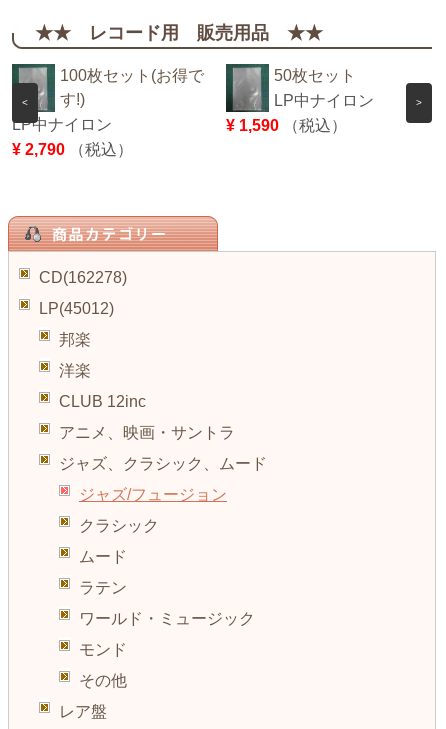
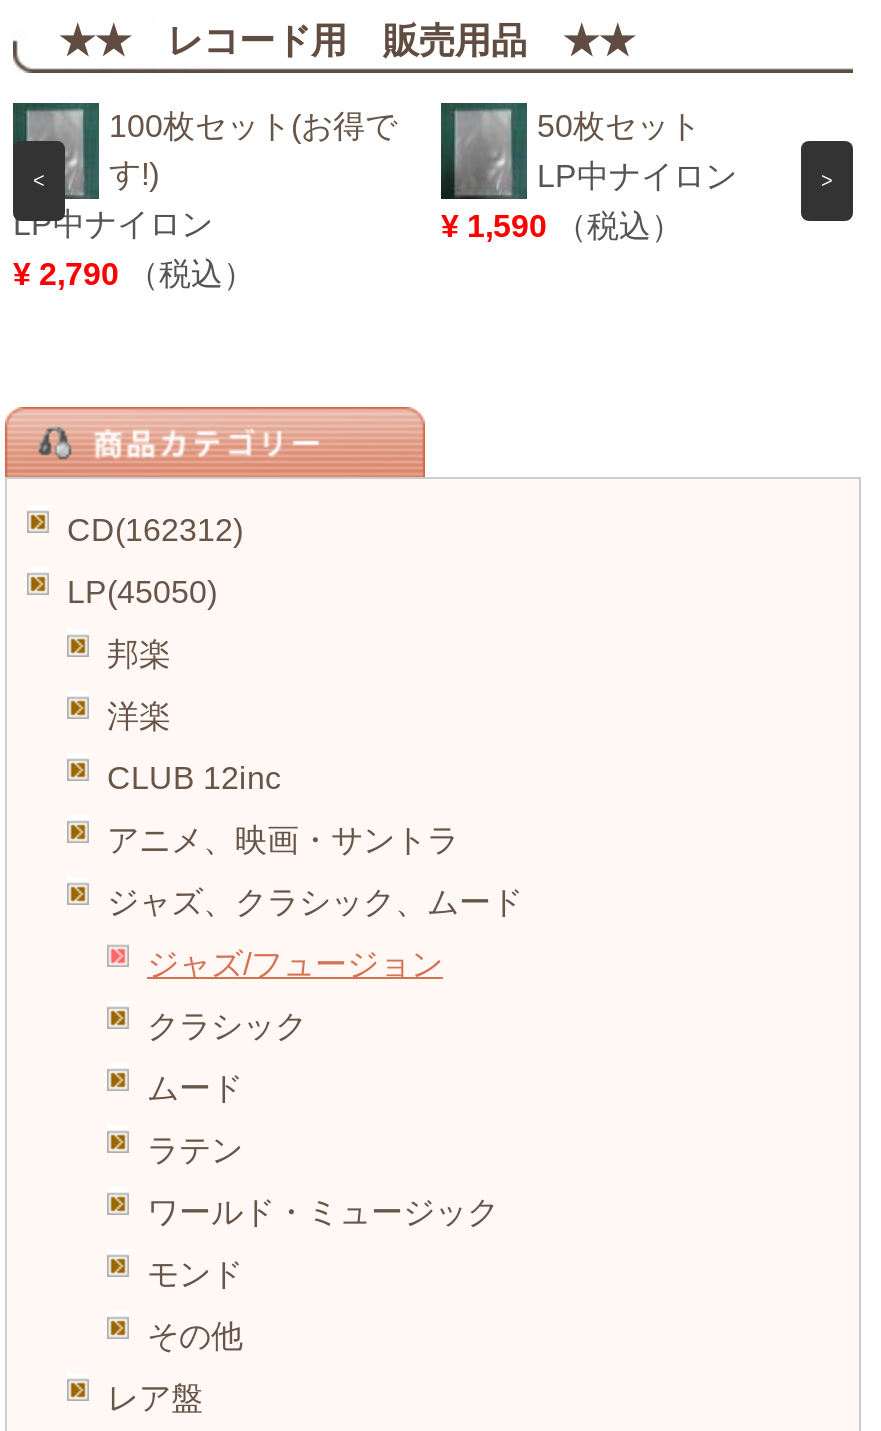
[39,269,127,286] CD(162278) -> [67,514,243,548] CD(162312)
[39,300,114,317] LP(45012) -> [67,576,217,610] LP(45050)

